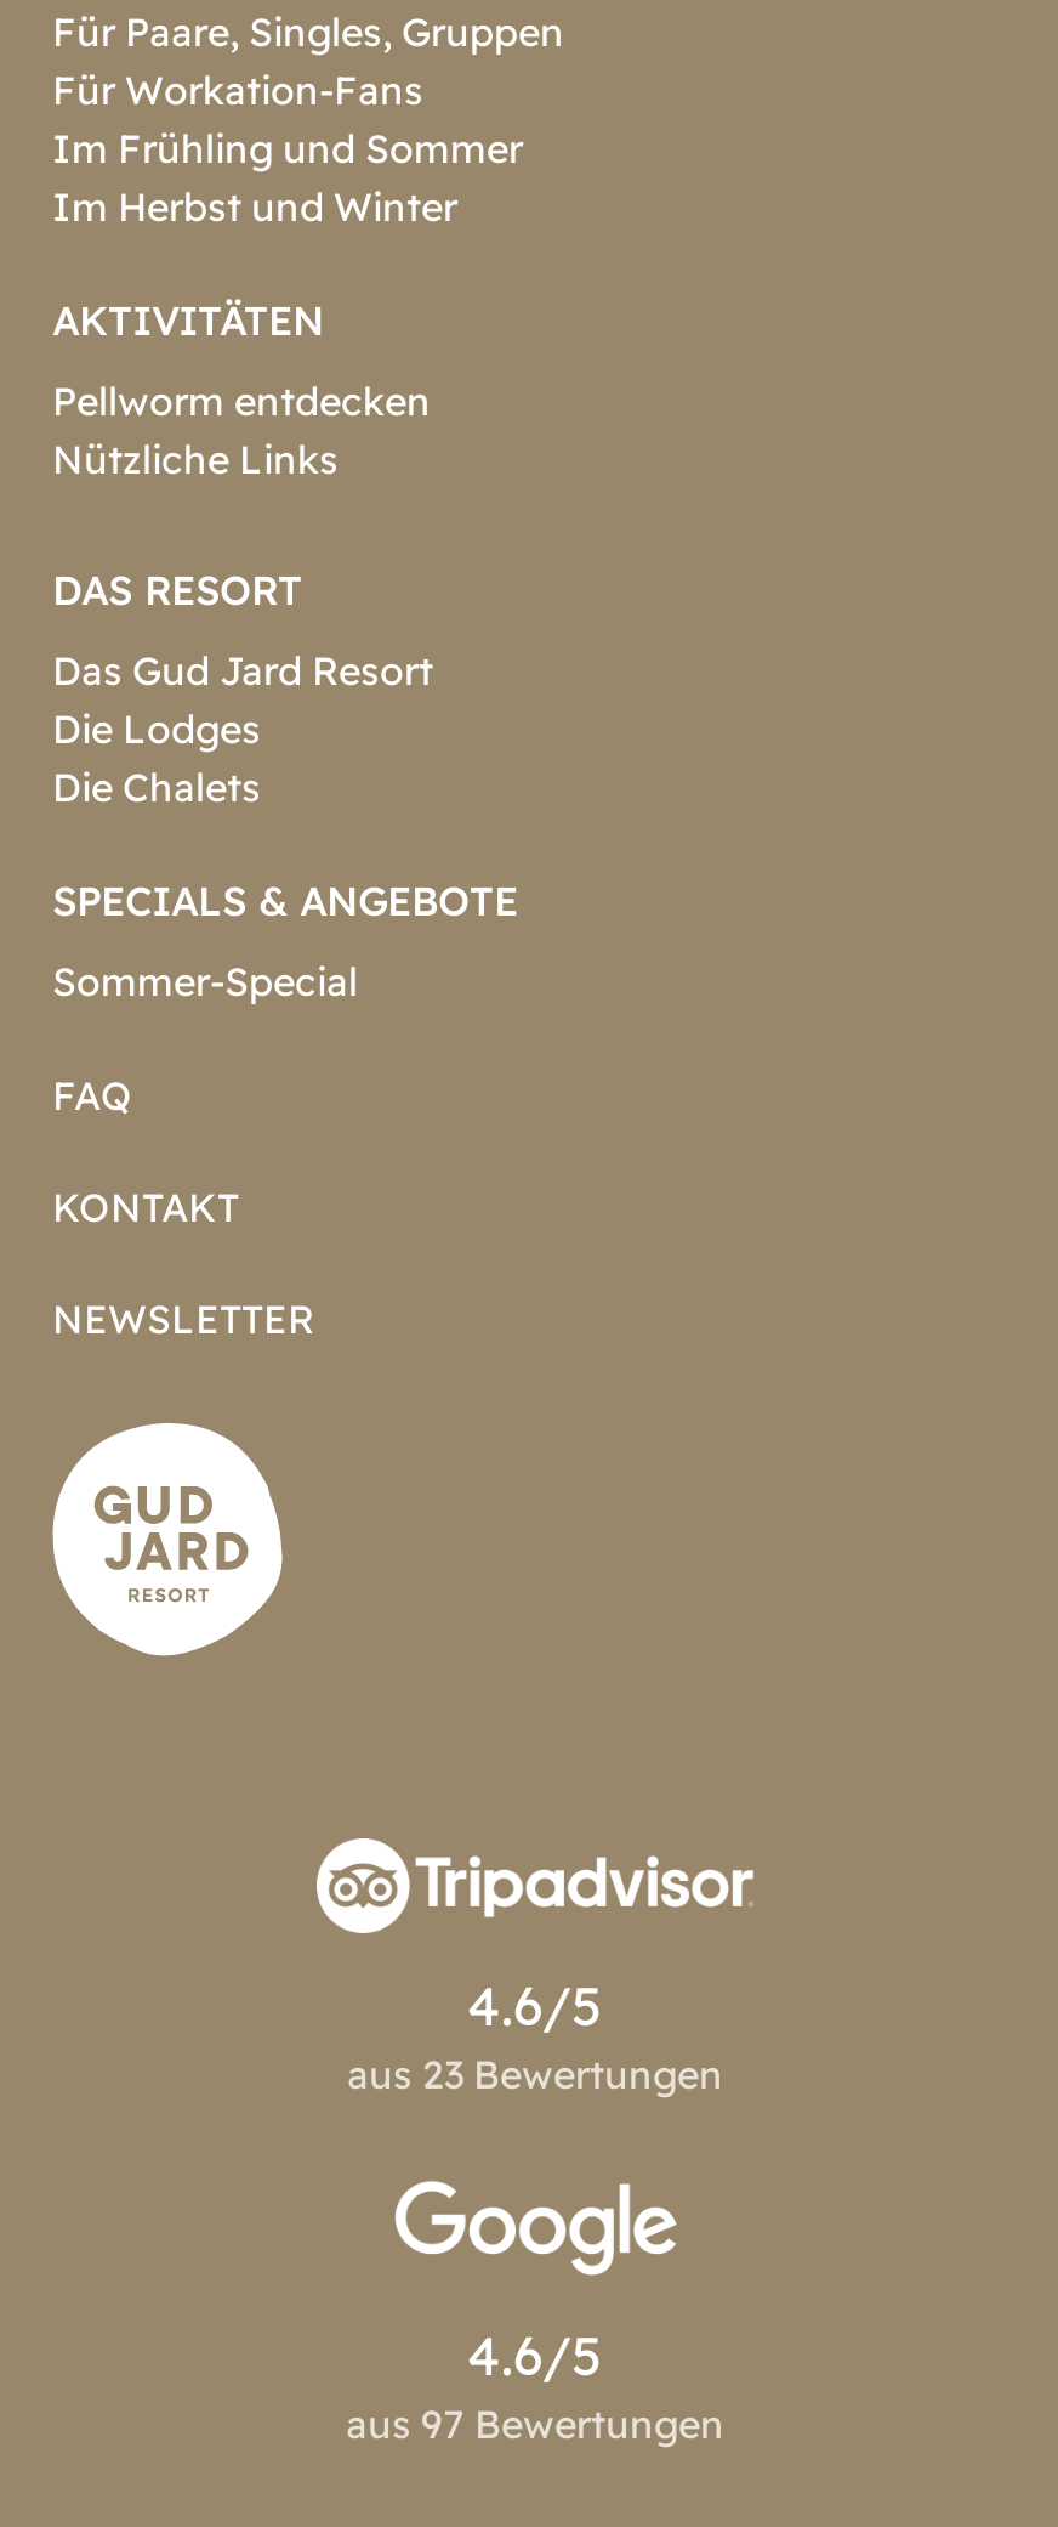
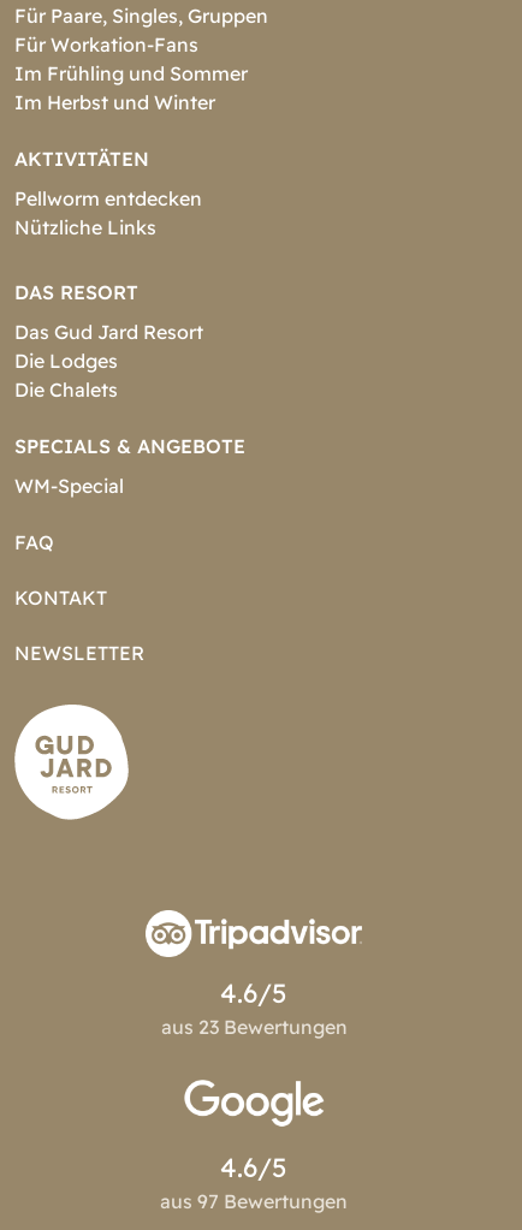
[52,957,358,1005] Sommer-Special -> [14,474,124,498] WM-Special

